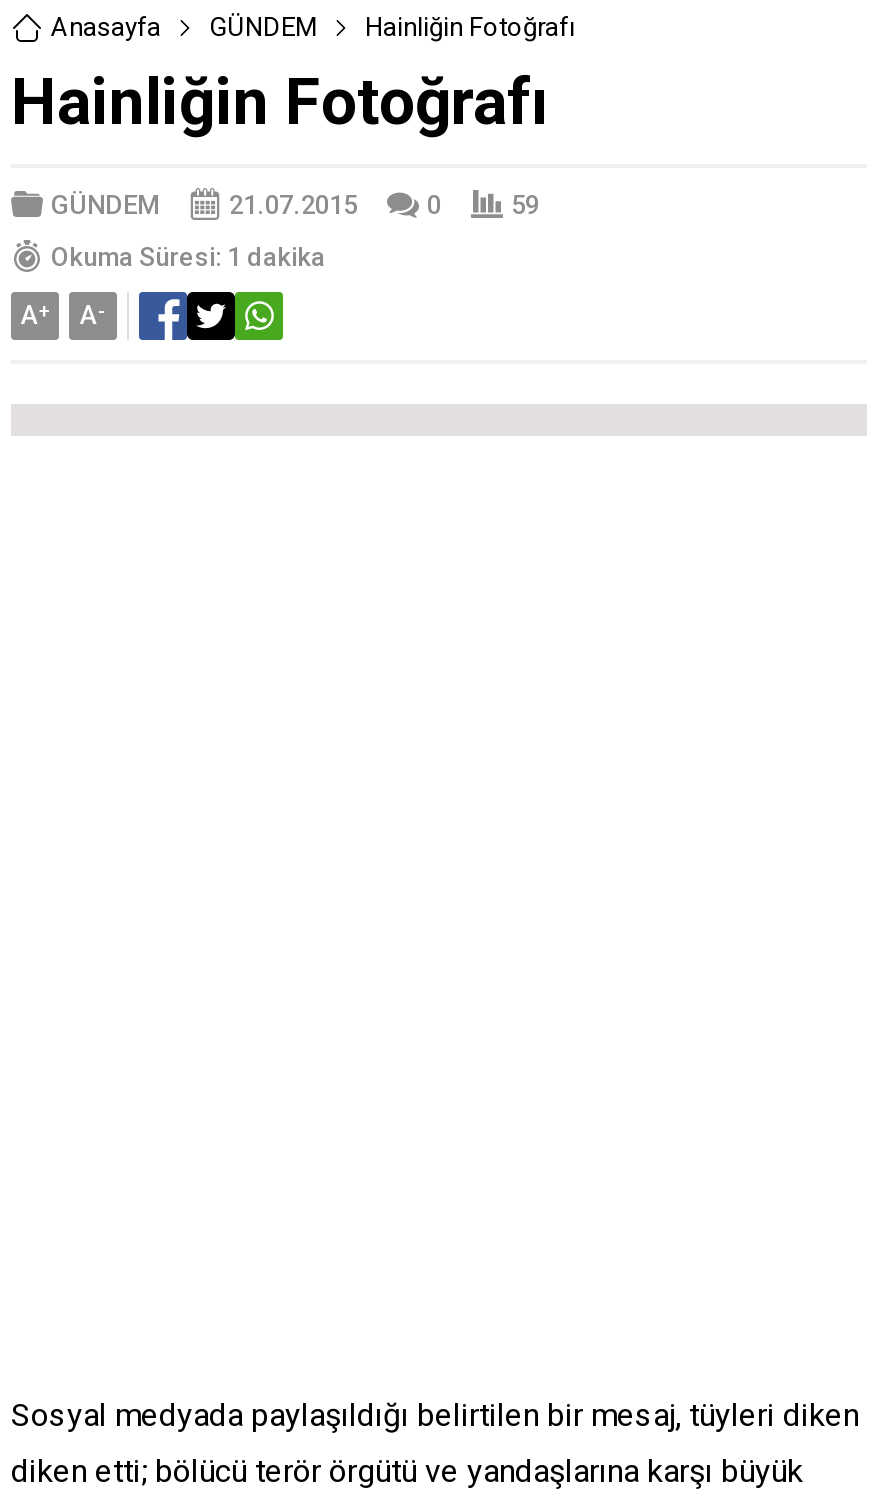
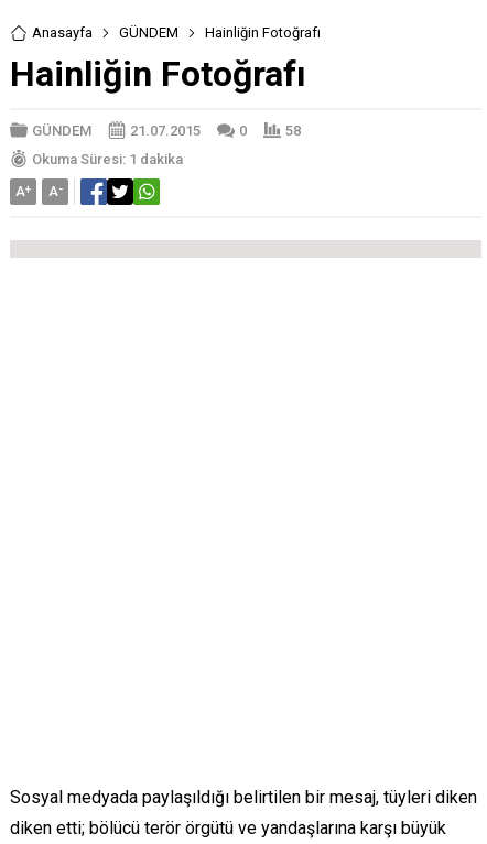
[511,189,539,219] 59 -> [285,122,301,138] 58

